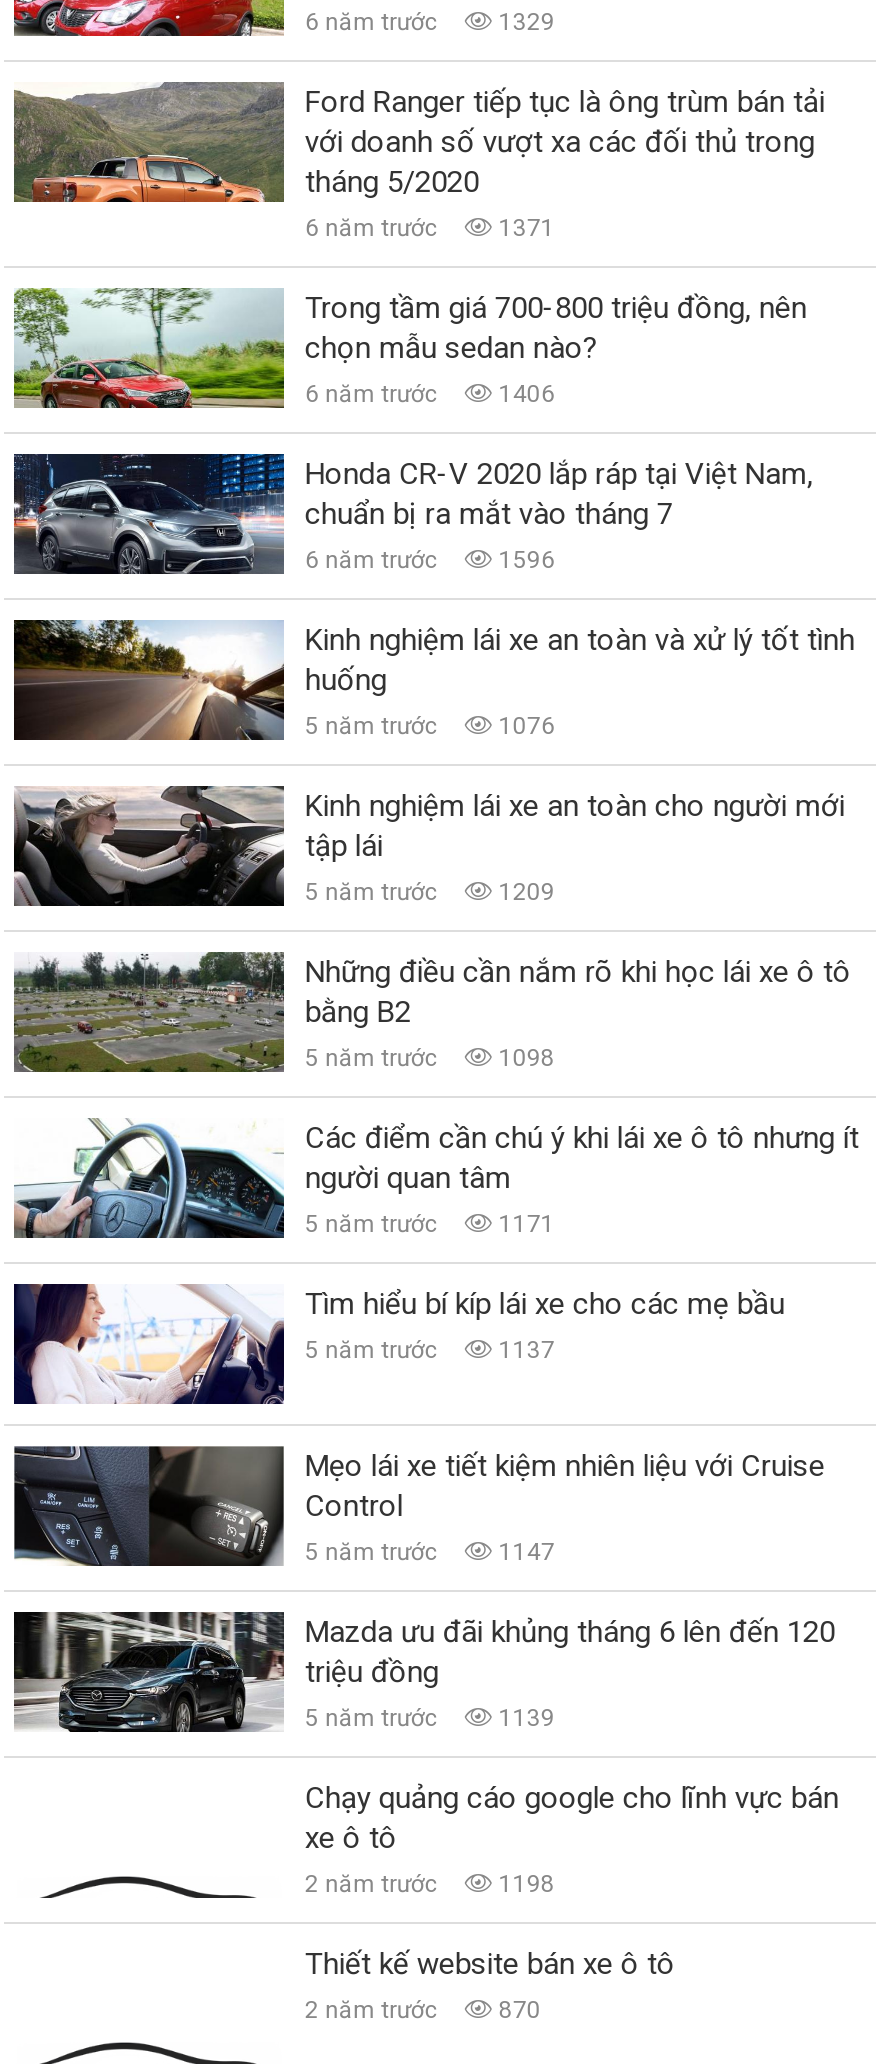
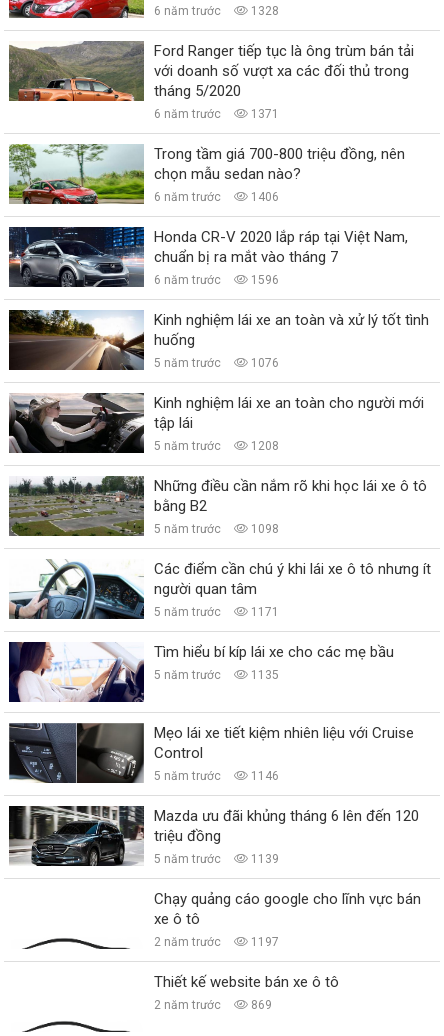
[305,8,555,36] 6 năm trước 1329 -> [154,4,279,18] 6 năm trước 1328
[305,878,555,906] 5 năm trước 1209 -> [154,439,279,453] 5 năm trước 1208
[305,1336,555,1364] 5 năm trước 1137 -> [154,668,279,682] 5 năm trước 1135
[305,1538,555,1566] 5 năm trước 1147 -> [154,769,279,783] 5 năm trước 1146
[305,1870,555,1898] 2 năm trước 1198 -> [154,935,279,949] 2 năm trước 1197
[305,1996,541,2024] 2 năm trước 870 -> [154,998,272,1012] 2 năm trước 869

